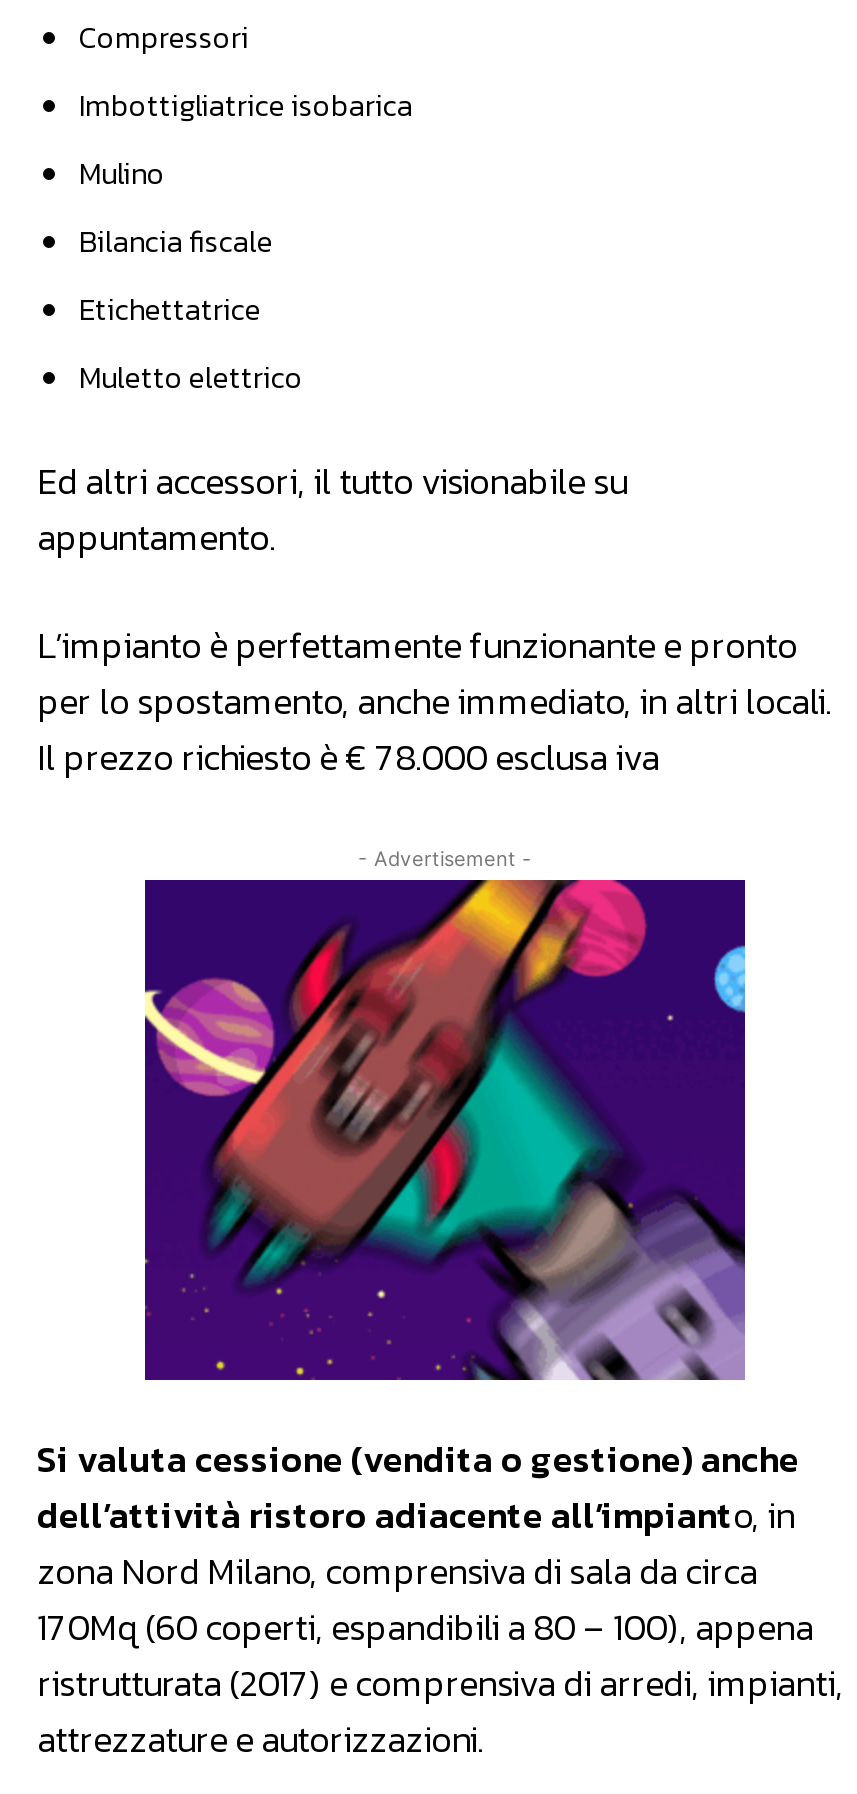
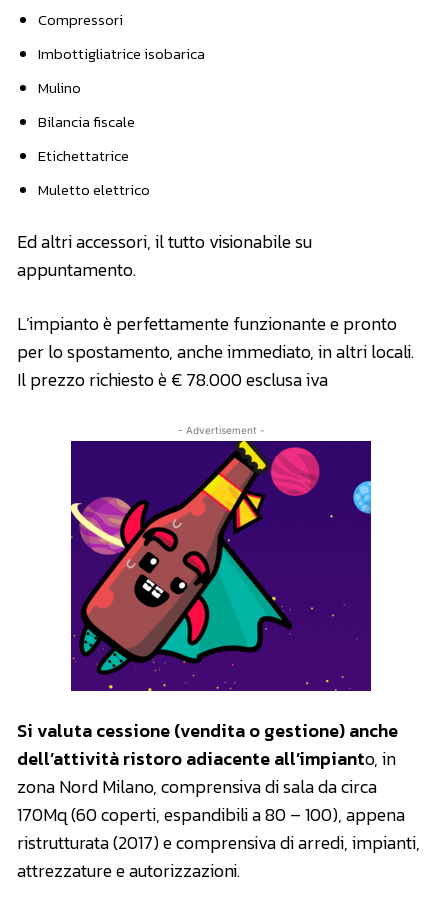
[145,878,747,1382] [image] -> [70,440,372,692] [image]

